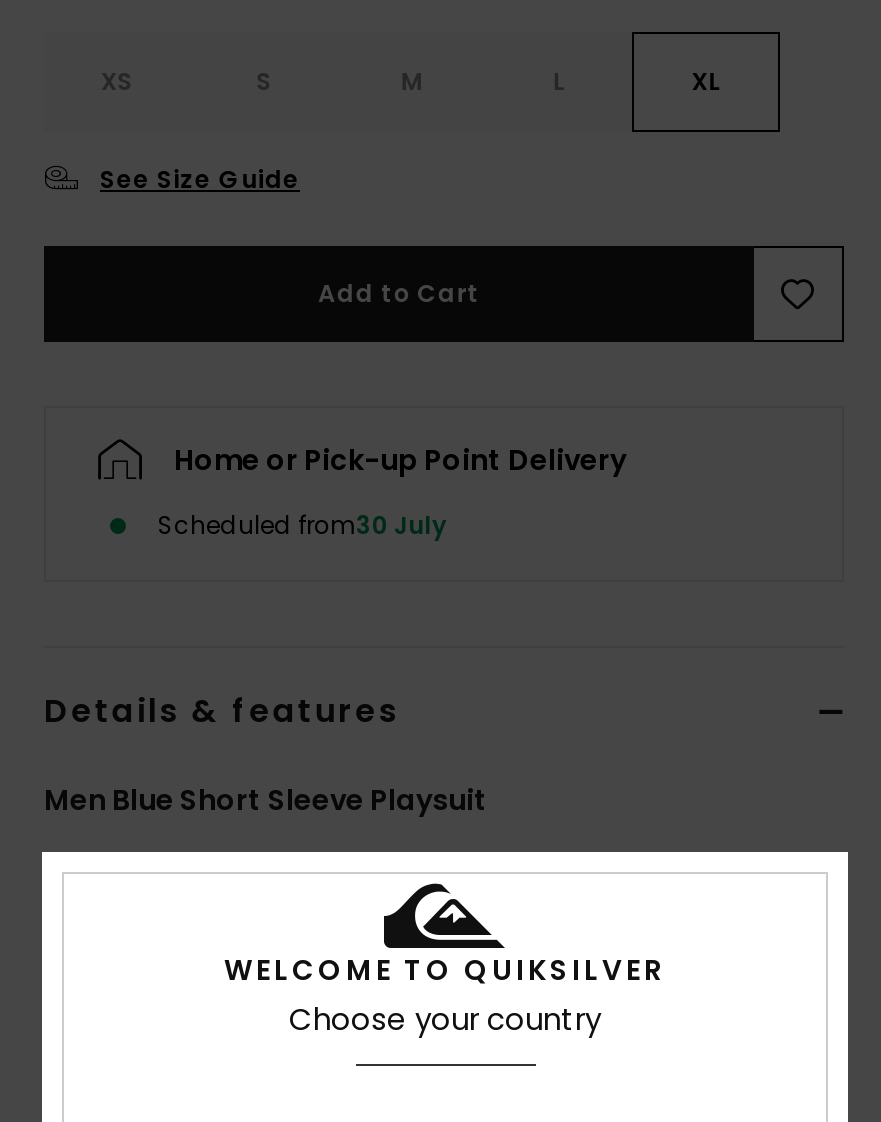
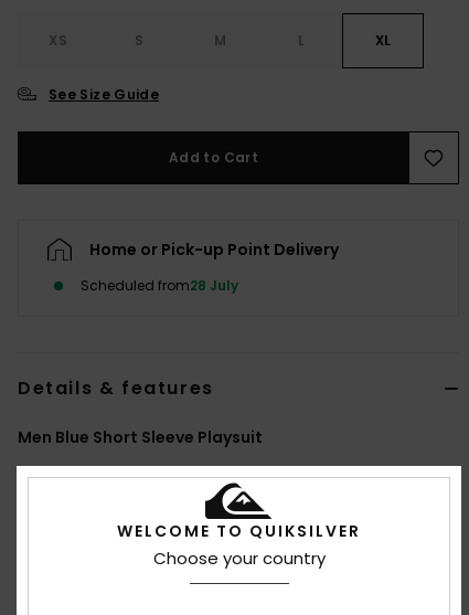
[158,508,446,542] Scheduled from30 July -> [81,276,238,295] Scheduled from28 July

